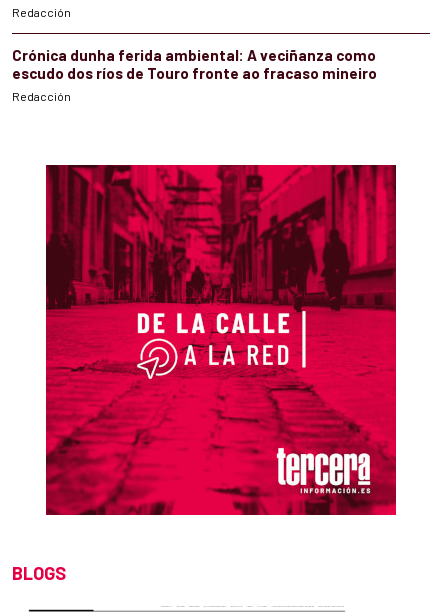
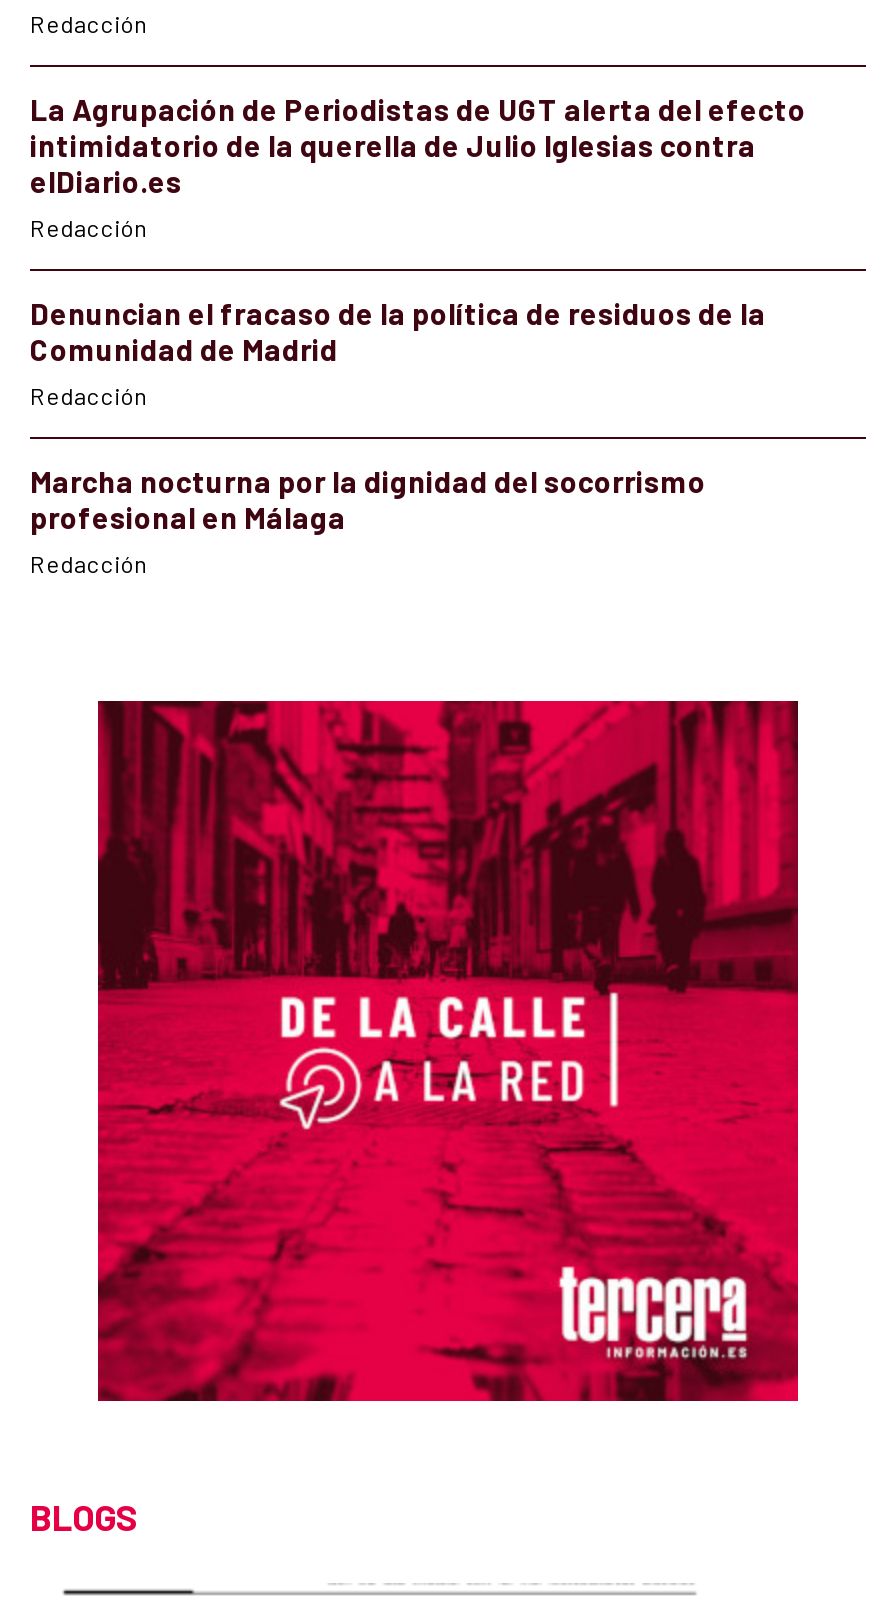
[12,46,377,82] Crónica dunha ferida ambiental: A veciñanza como | escudo dos ríos de Touro fronte ao fracaso mineiro -> [30,91,806,535] La Agrupación de Periodistas de UGT alerta del efecto | intimidatorio de la querella de Julio Iglesias contra | elDiario.es | Redacción | Denuncian el fracaso de la política de residuos de la | Comunidad de Madrid | Redacción | Marcha nocturna por la dignidad del socorrismo | profesional en Málaga

